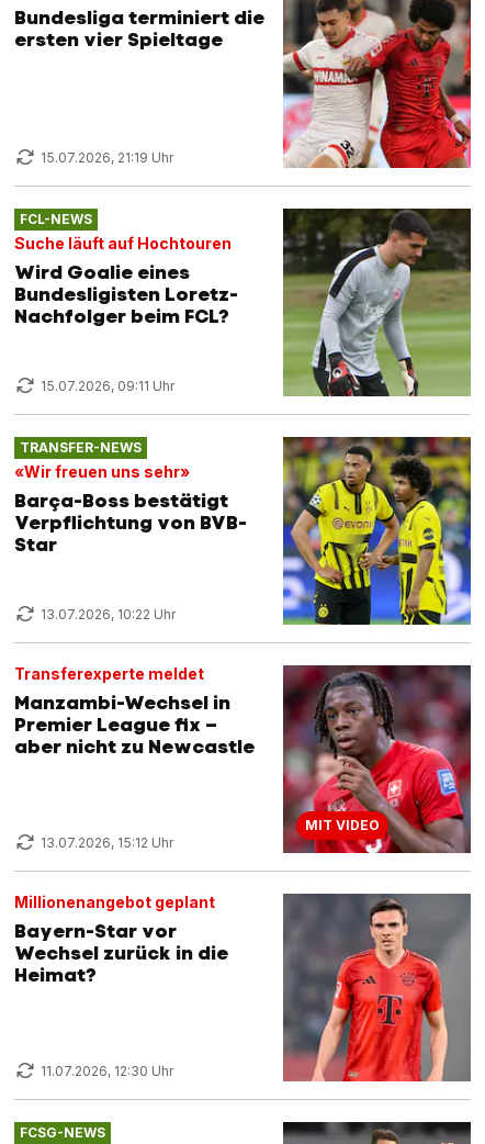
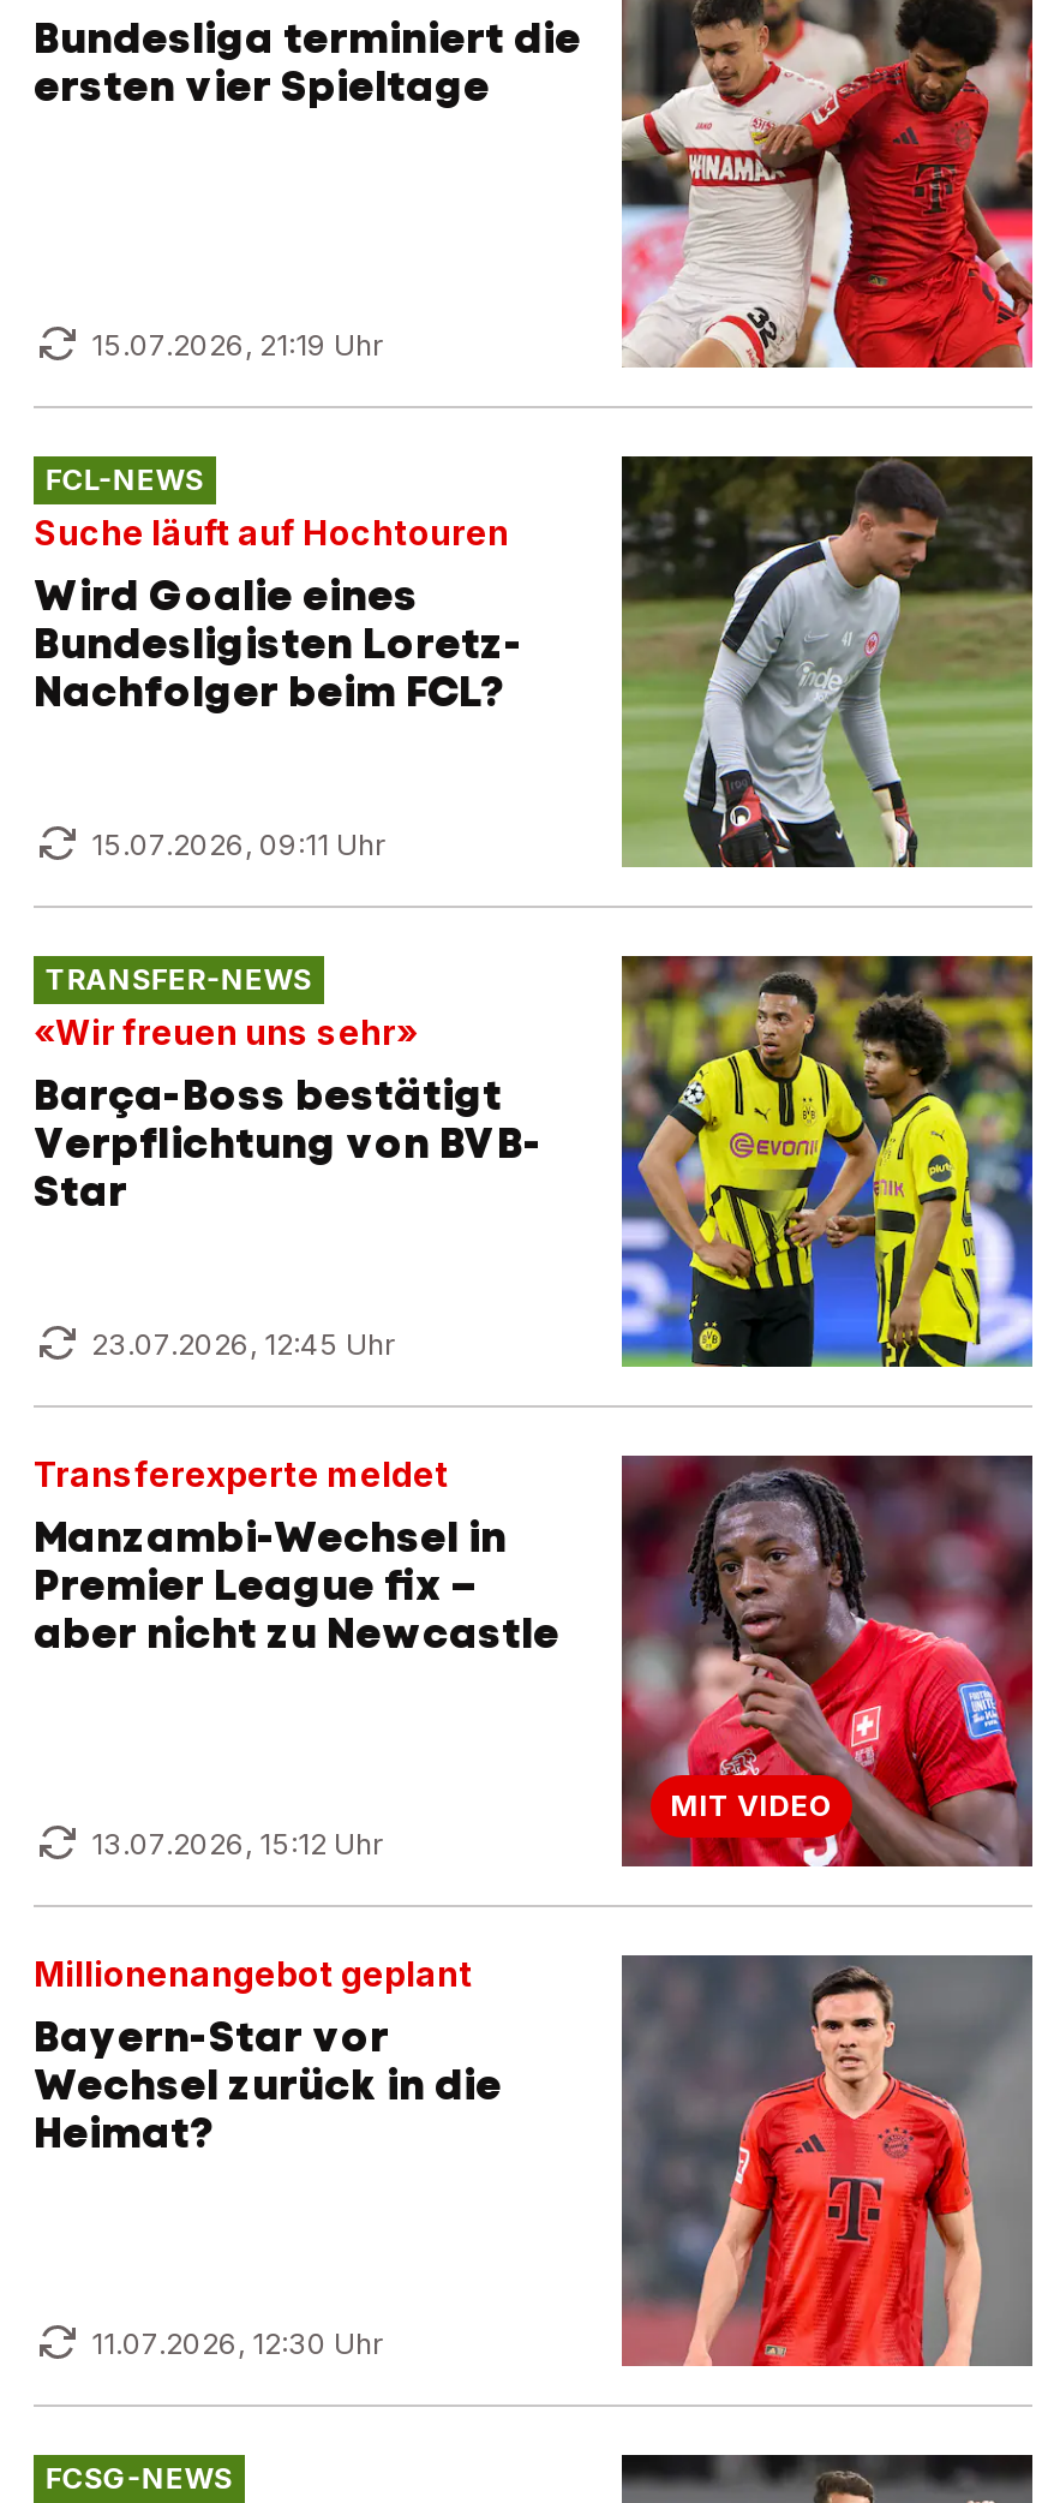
[41,606,176,623] 13.07.2026, 10:22 Uhr -> [91,1326,394,1362] 23.07.2026, 12:45 Uhr

